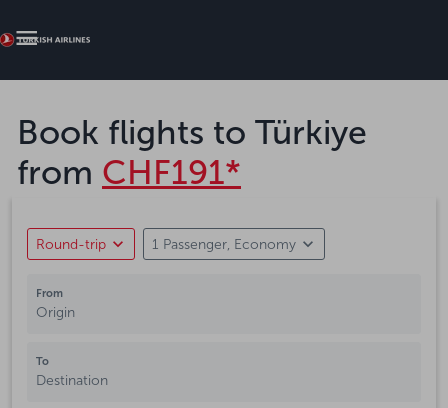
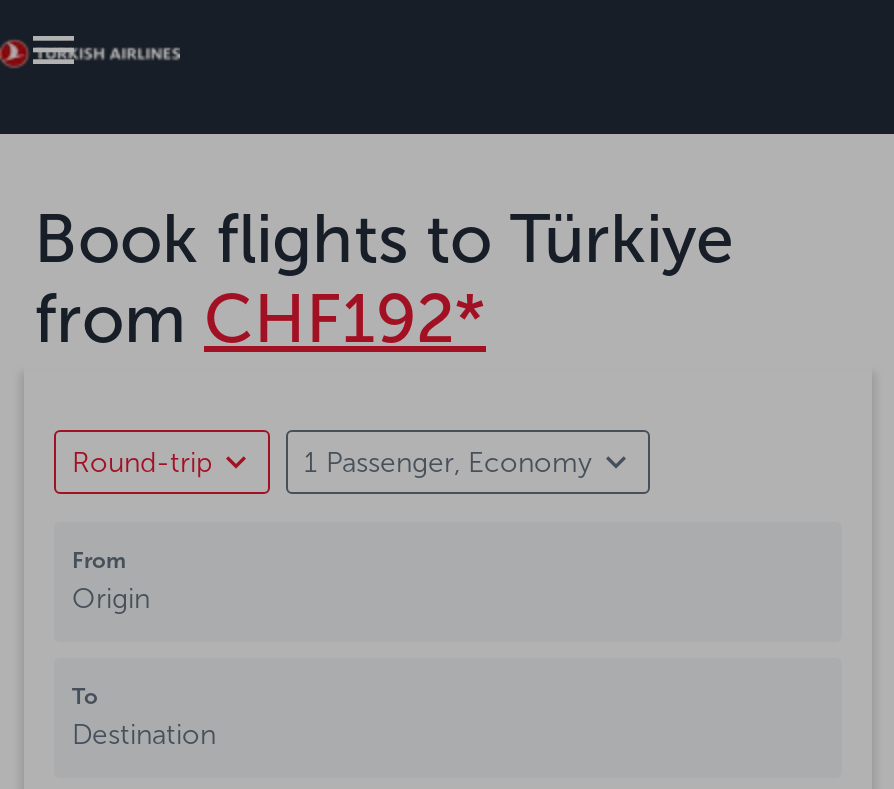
[17,152,241,193] from CHF191* -> [34,278,486,360] from CHF192*

